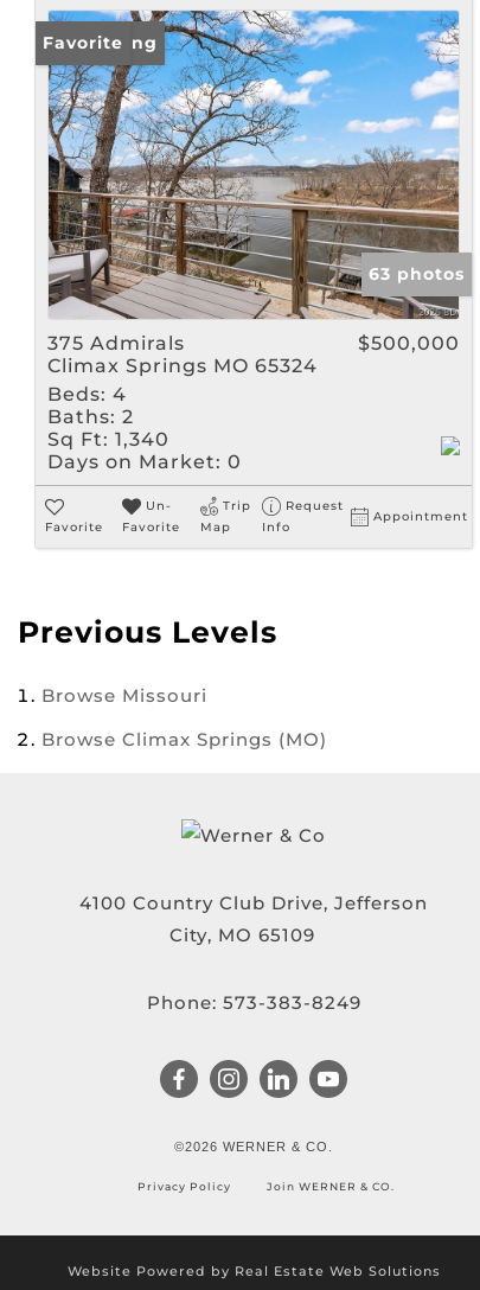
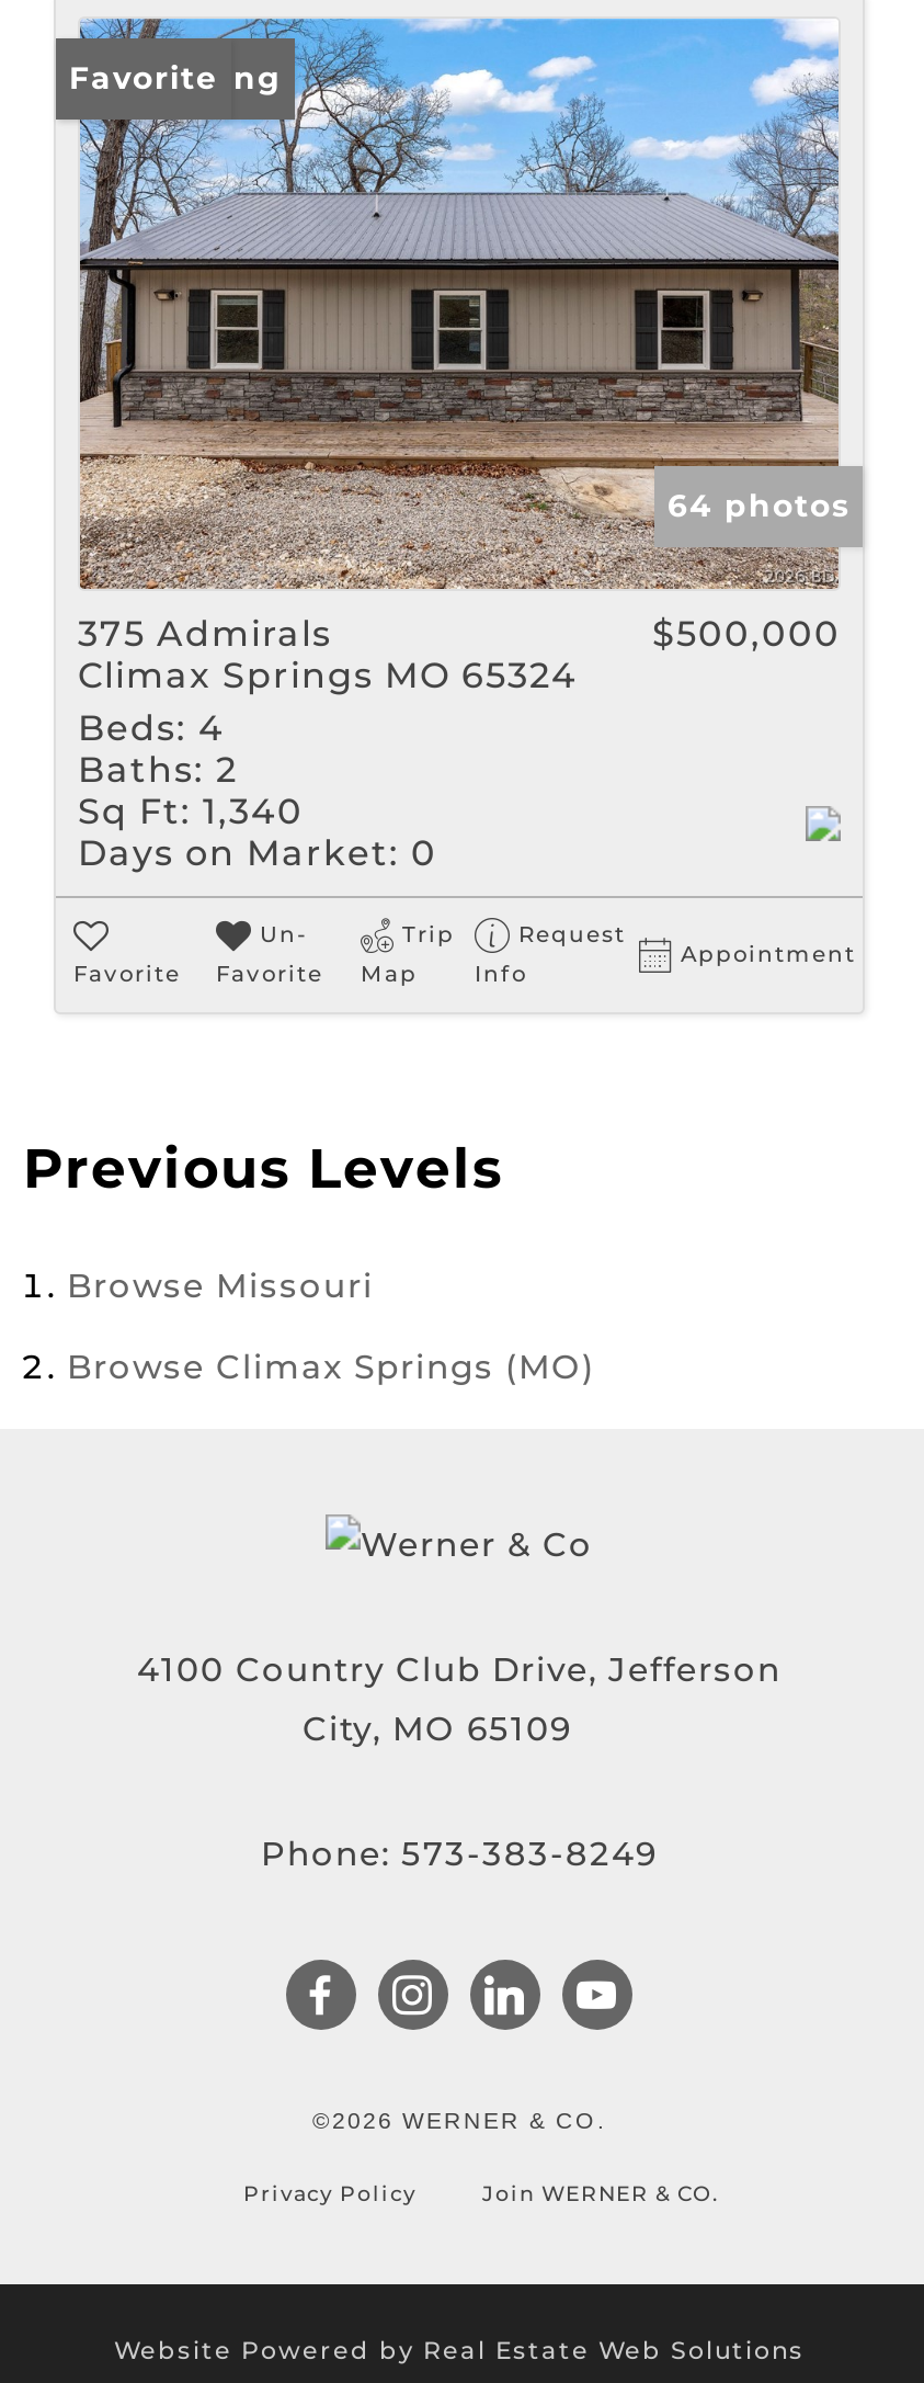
[47,9,465,319] [image] | 63 photos -> [78,16,849,591] [image] | 64 photos

